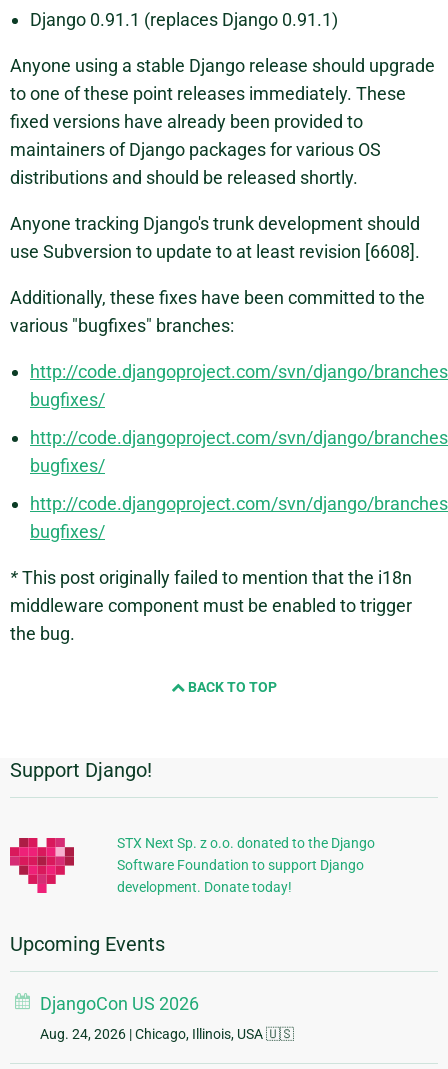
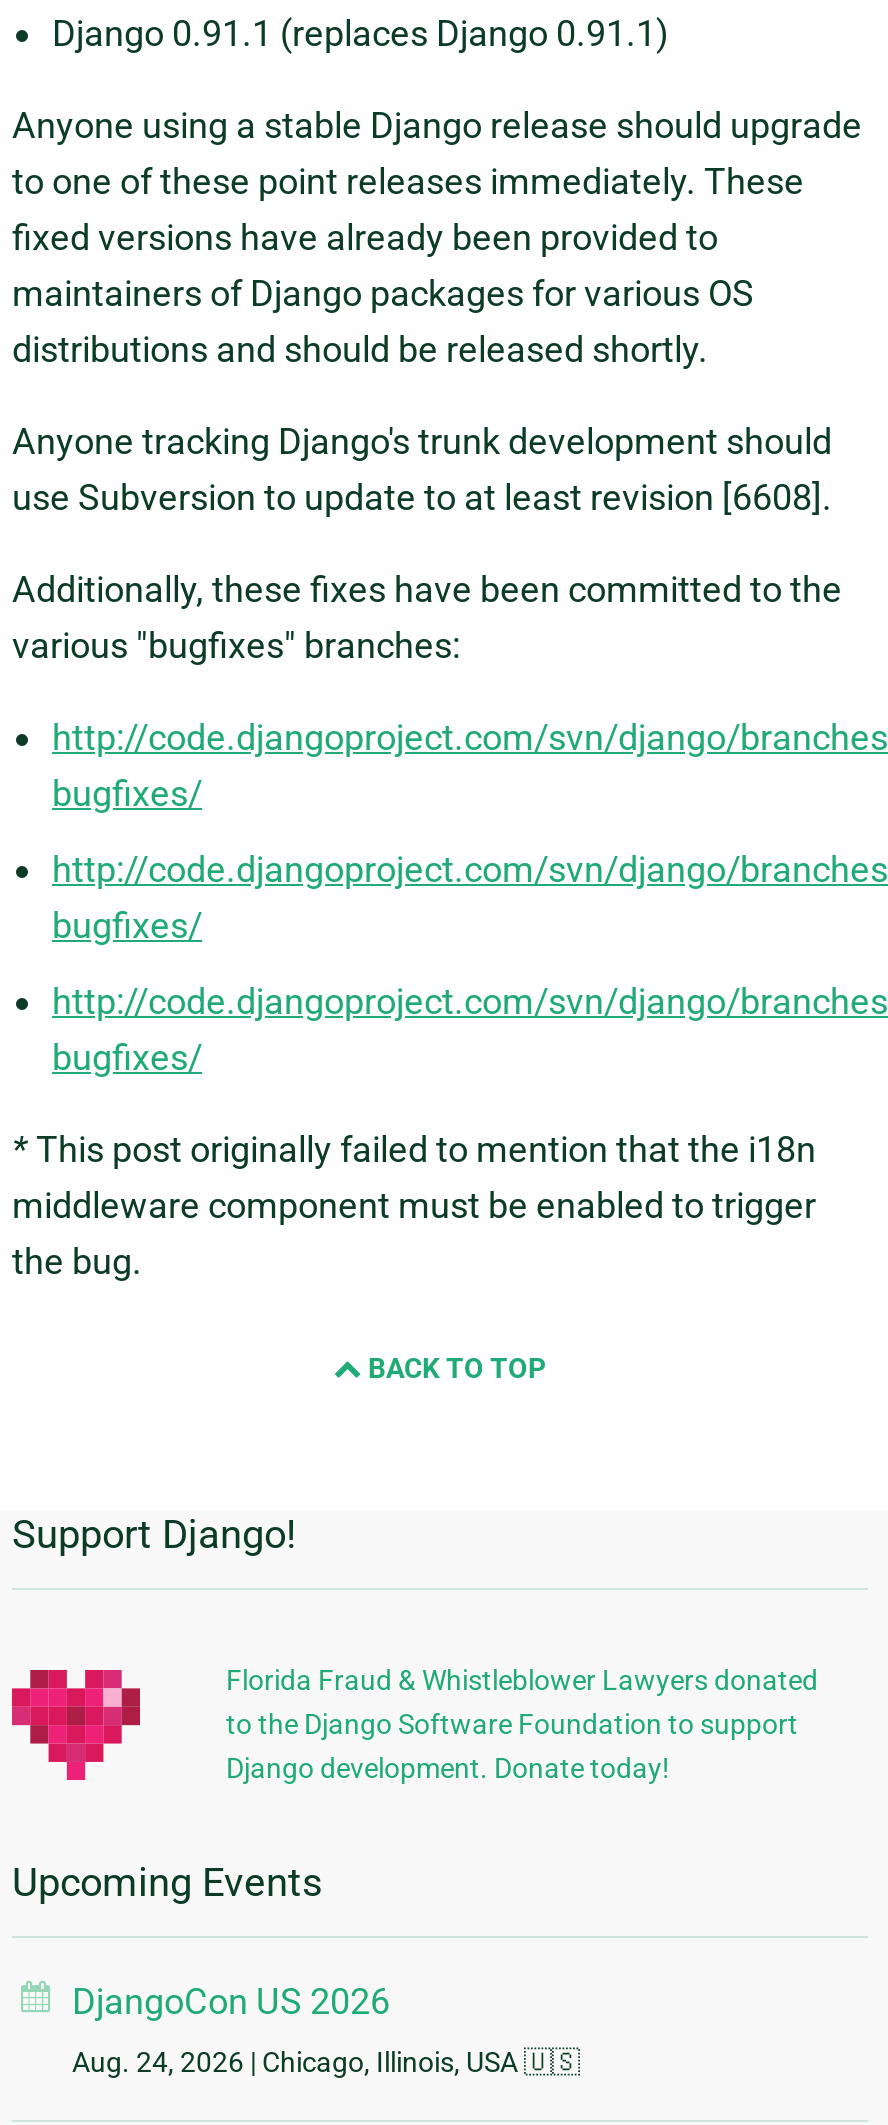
[117,835,375,895] STX Next Sp. z o.o. donated to the Django | Software Foundation to support Django | development. Donate today! -> [226,1664,818,1784] Florida Fraud & Whistleblower Lawyers donated | to the Django Software Foundation to support | Django development. Donate today!

